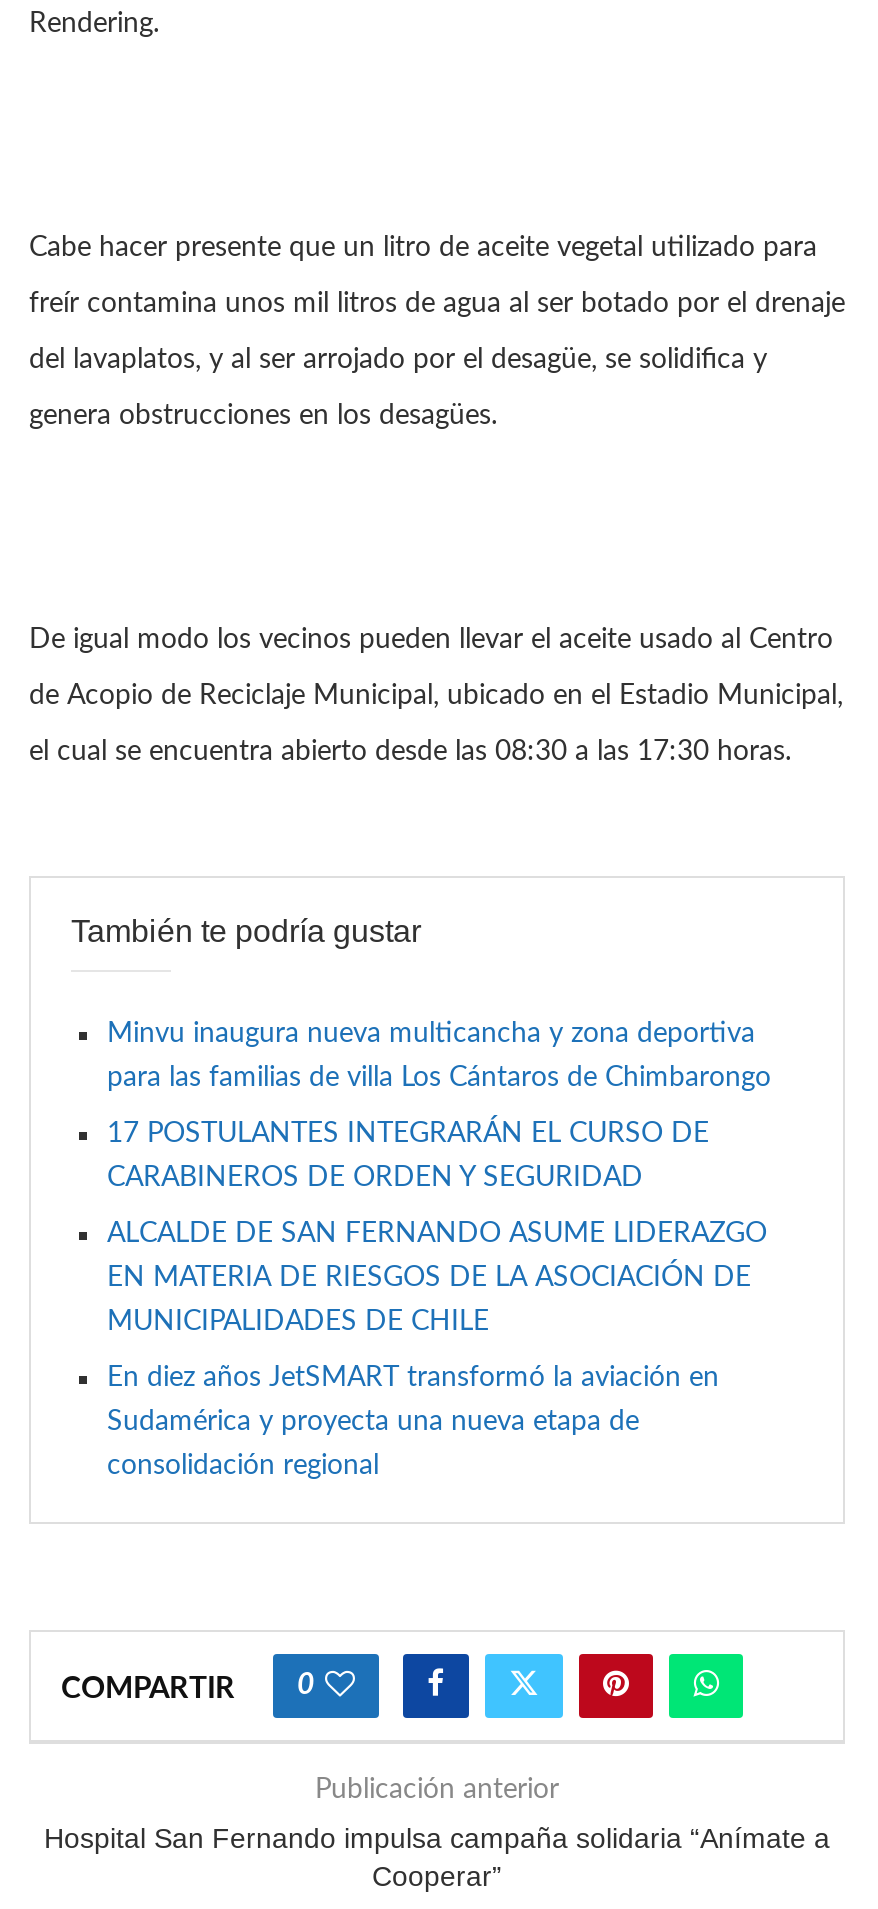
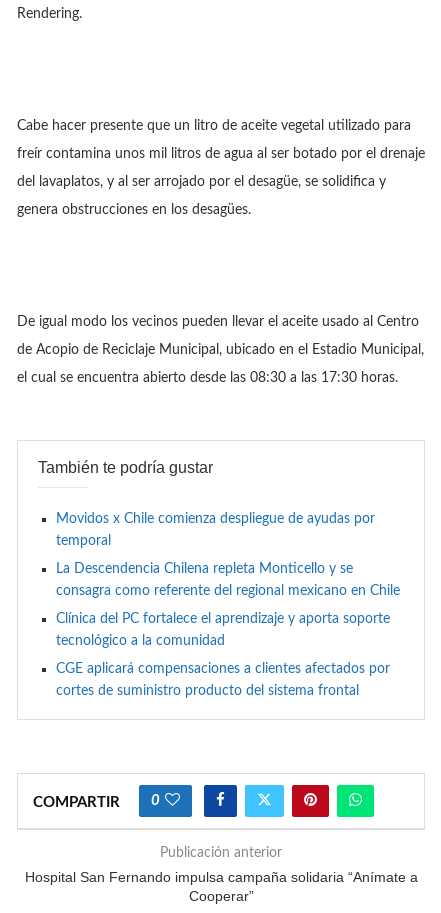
[107,1020,771,1480] Minvu inaugura nueva multicancha y zona deportiva | para las familias de villa Los Cántaros de Chimbarongo | 17 POSTULANTES INTEGRARÁN EL CURSO DE | CARABINEROS DE ORDEN Y SEGURIDAD | ALCALDE DE SAN FERNANDO ASUME LIDERAZGO | EN MATERIA DE RIESGOS DE LA ASOCIACIÓN DE | MUNICIPALIDADES DE CHILE | En diez años JetSMART transformó la aviación en | Sudamérica y proyecta una nueva etapa de | consolidación regional -> [56,512,400,698] Movidos x Chile comienza despliegue de ayudas por | temporal | La Descendencia Chilena repleta Monticello y se | consagra como referente del regional mexicano en Chile | Clínica del PC fortalece el aprendizaje y aporta soporte | tecnológico a la comunidad | CGE aplicará compensaciones a clientes afectados por | cortes de suministro producto del sistema frontal

